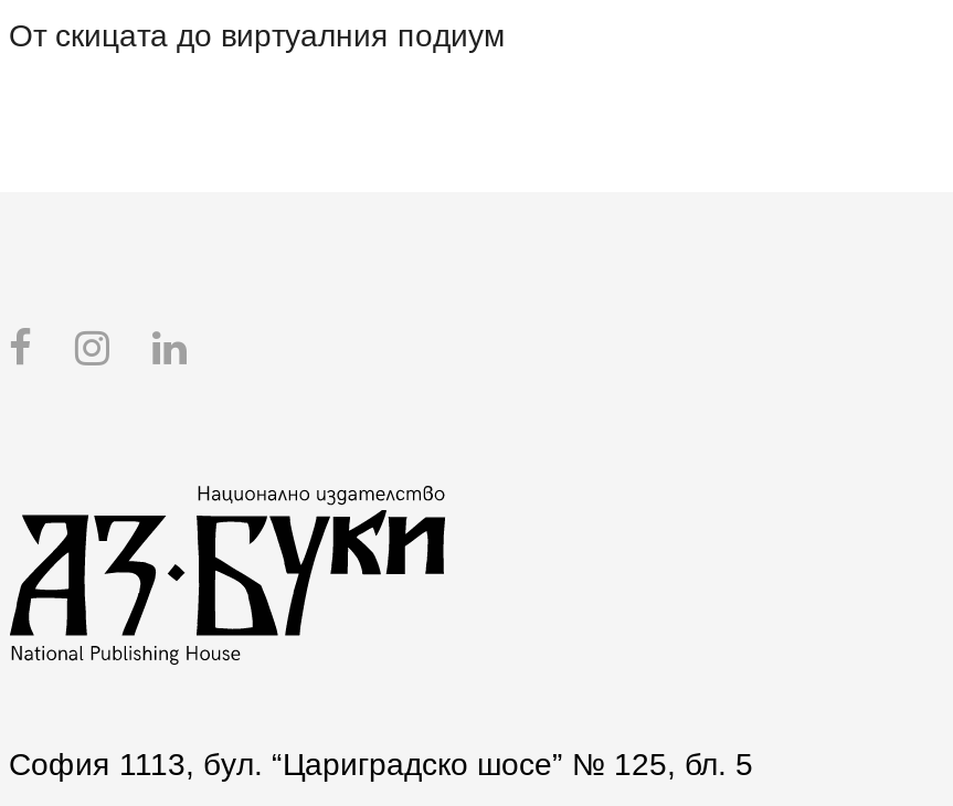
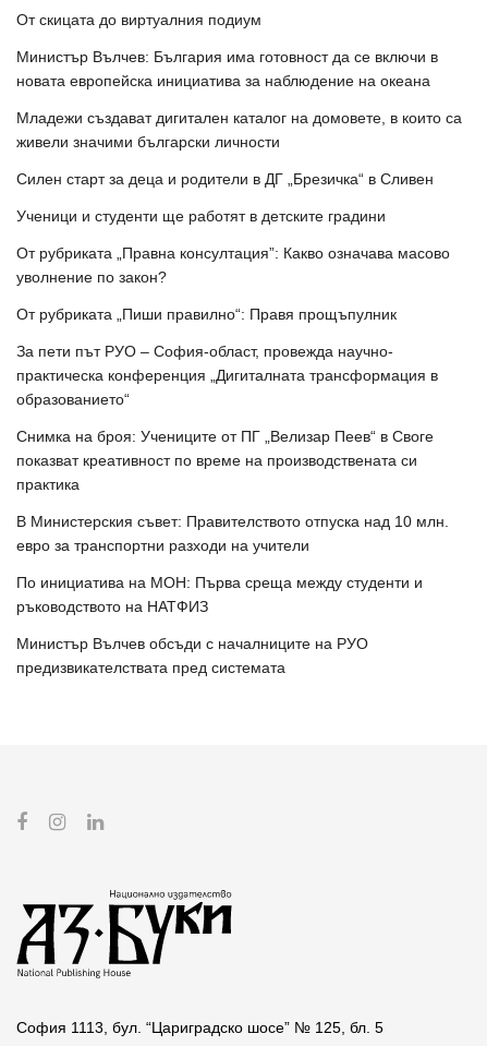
none -> [16,48,462,676] Министър Вълчев: България има готовност да се включи в | новата европейска инициатива за наблюдение на океана | Младежи създават дигитален каталог на домовете, в които са | живели значими български личности | Силен старт за деца и родители в ДГ „Брезичка“ в Сливен | Ученици и студенти ще работят в детските градини | От рубриката „Правна консултация”: Какво означава масово | уволнение по закон? | От рубриката „Пиши правилно“: Правя прощъпулник | За пети път РУО – София-област, провежда научно- | практическа конференция „Дигиталната трансформация в | образованието“ | Снимка на броя: Учениците от ПГ „Велизар Пеев“ в Своге | показват креативност по време на производствената си | практика | В Министерския съвет: Правителството отпуска над 10 млн. | евро за транспортни разходи на учители | По инициатива на МОН: Първа среща между студенти и | ръководството на НАТФИЗ | Министър Вълчев обсъди с началниците на РУО | предизвикателствата пред системата

